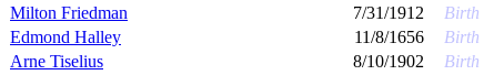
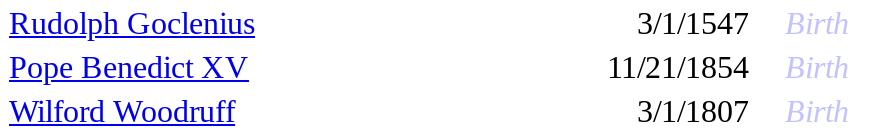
[10,4,424,23] Milton Friedman | 7/31/1912 -> [9,7,749,41] Rudolph Goclenius | 3/1/1547
[10,28,424,47] Edmond Halley | 11/8/1656 -> [9,51,749,85] Pope Benedict XV | 11/21/1854
[10,52,424,71] Arne Tiselius | 8/10/1902 -> [9,95,749,129] Wilford Woodruff | 3/1/1807

